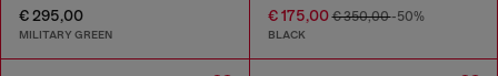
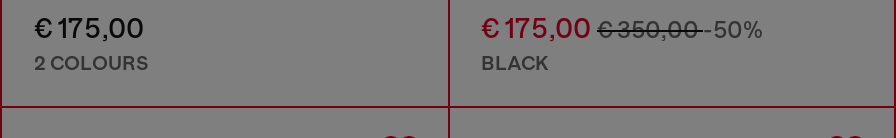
[19,6,112,42] € 295,00 | MILITARY GREEN -> [34,11,148,76] € 175,00 | 2 COLOURS

